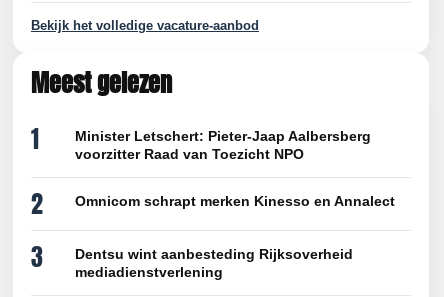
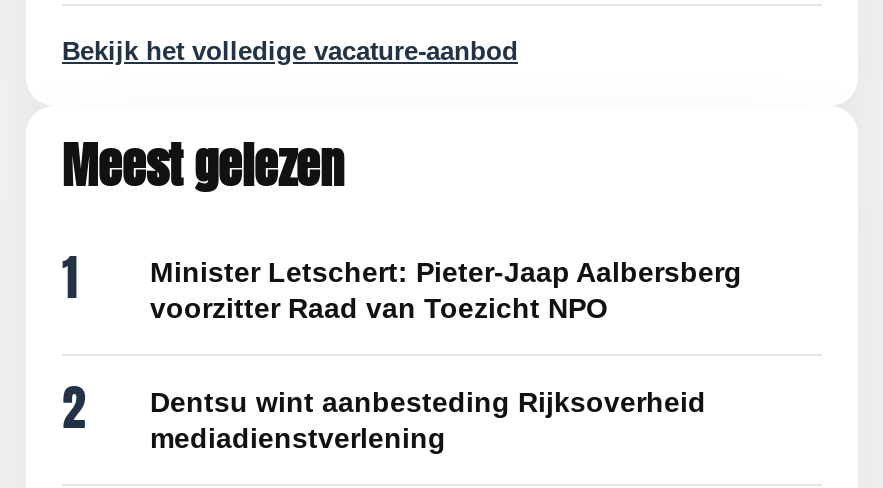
[31,193,395,275] Omnicom schrapt merken Kinesso en Annalect | 3 -> none

